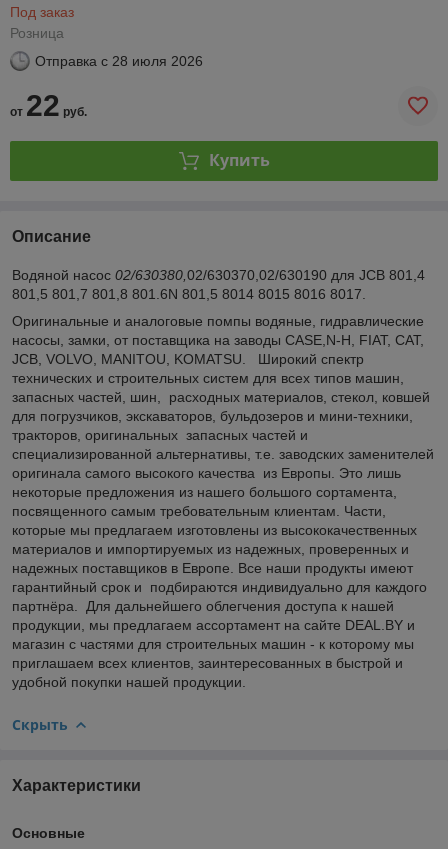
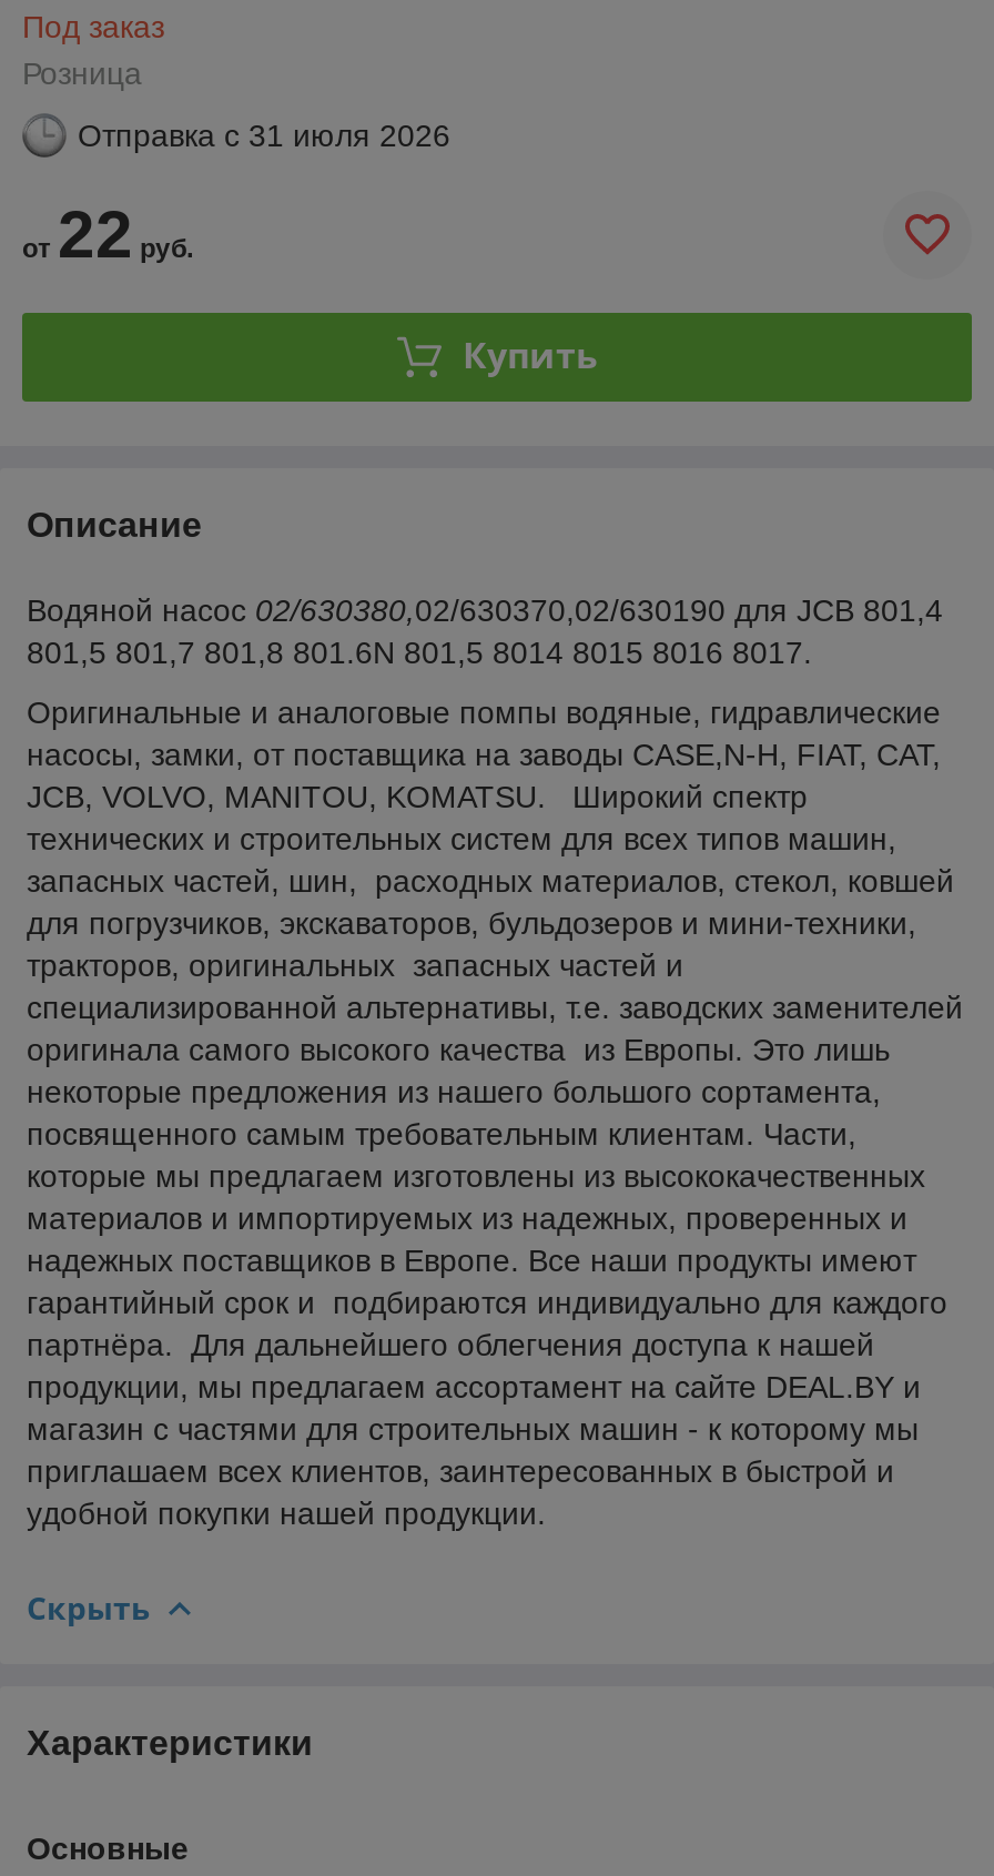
[35,53,203,69] Отправка с 28 июля 2026 -> [78,117,450,153] Отправка с 31 июля 2026

